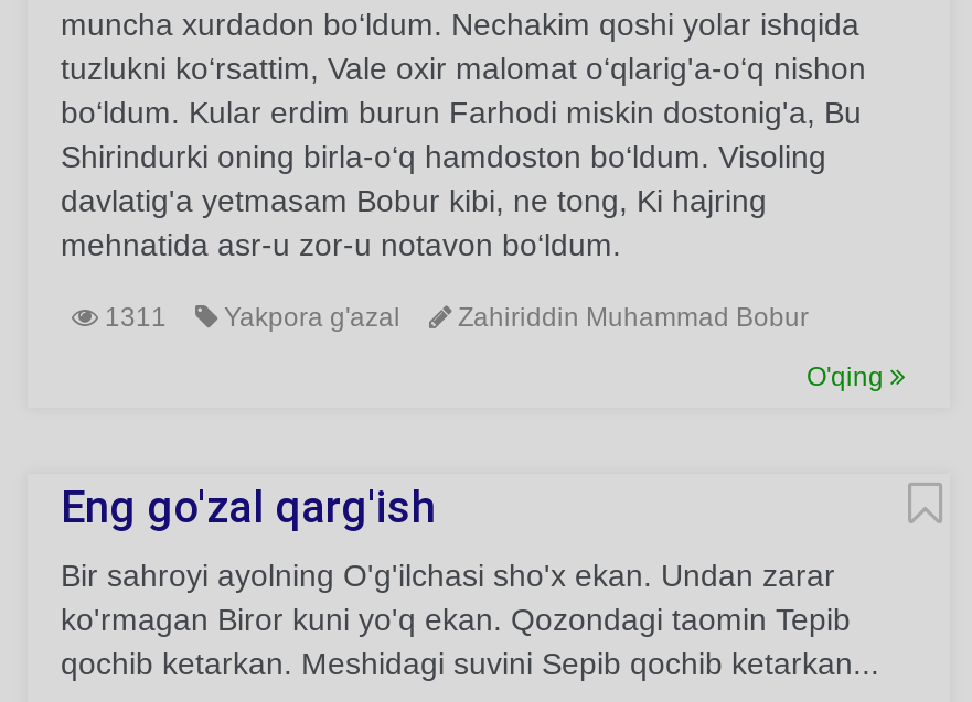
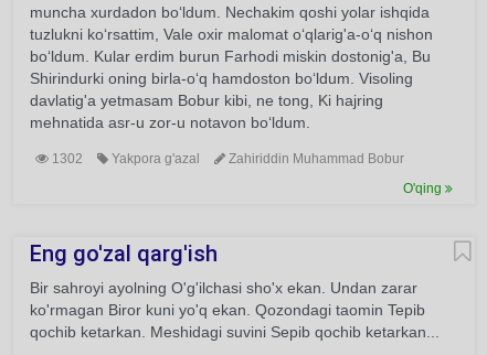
[98,302,809,333] 1311 Yakpora g'azal Zahiriddin Muhammad Bobur -> [49,151,404,166] 1302 Yakpora g'azal Zahiriddin Muhammad Bobur

